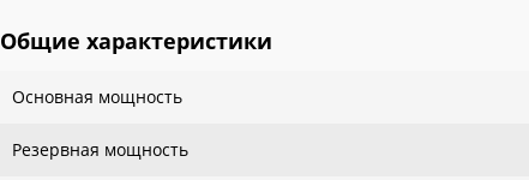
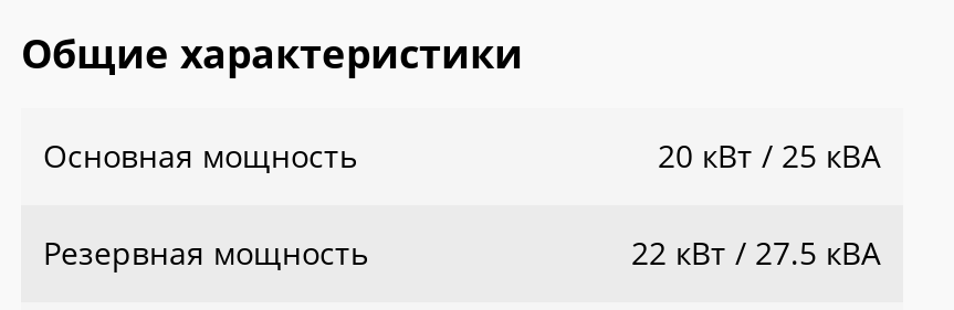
none -> [658,135,881,177] 20 кВт / 25 кВА
none -> [631,232,881,274] 22 кВт / 27.5 кВА

